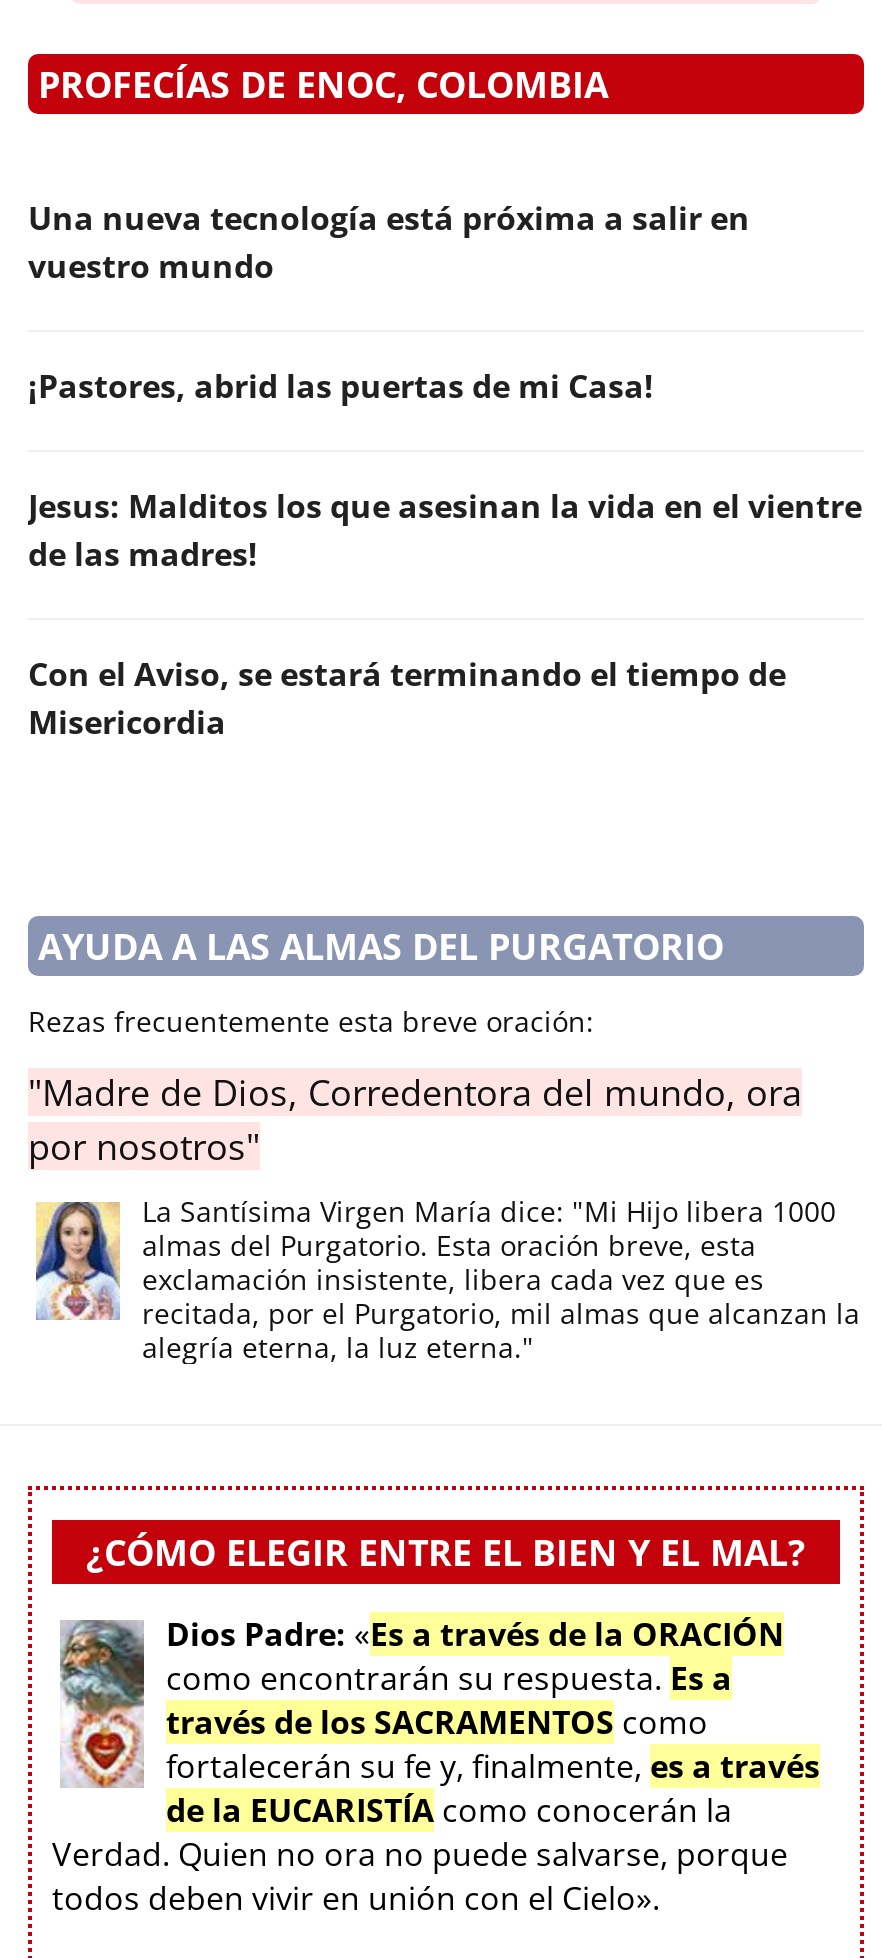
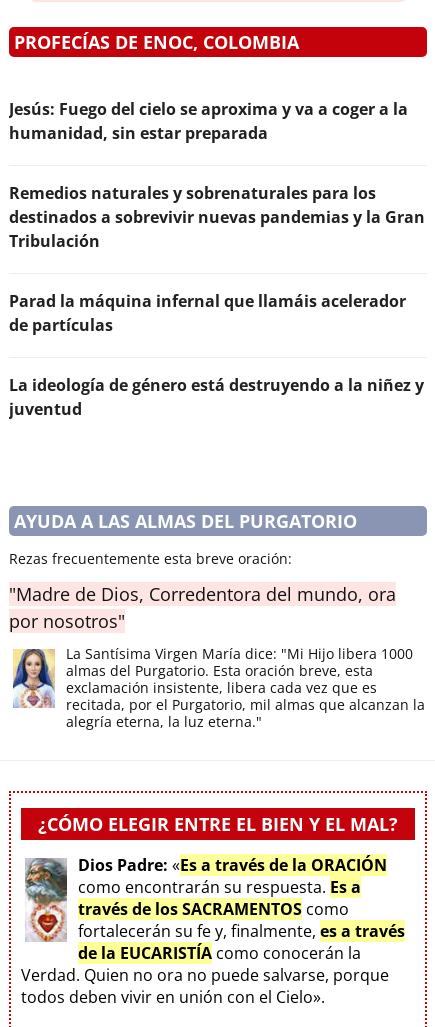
[28,196,750,288] Una nueva tecnología está próxima a salir en | vuestro mundo -> [9,98,408,144] Jesús: Fuego del cielo se aproxima y va a coger a la | humanidad, sin estar preparada
[28,364,654,408] ¡Pastores, abrid las puertas de mi Casa! -> [9,182,425,252] Remedios naturales y sobrenaturales para los | destinados a sobrevivir nuevas pandemias y la Gran | Tribulación
[28,484,862,576] Jesus: Malditos los que asesinan la vida en el vientre | de las madres! -> [9,290,406,336] Parad la máquina infernal que llamáis acelerador | de partículas
[28,652,786,744] Con el Aviso, se estará terminando el tiempo de | Misericordia -> [9,374,424,420] La ideología de género está destruyendo a la niñez y | juventud

